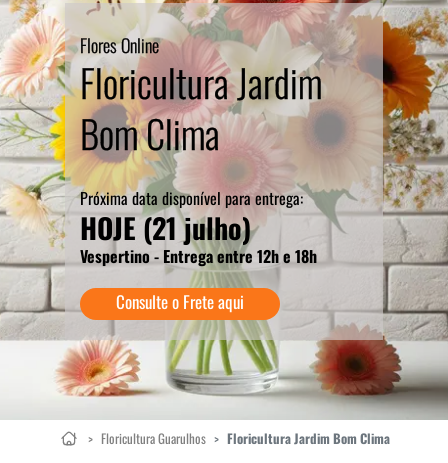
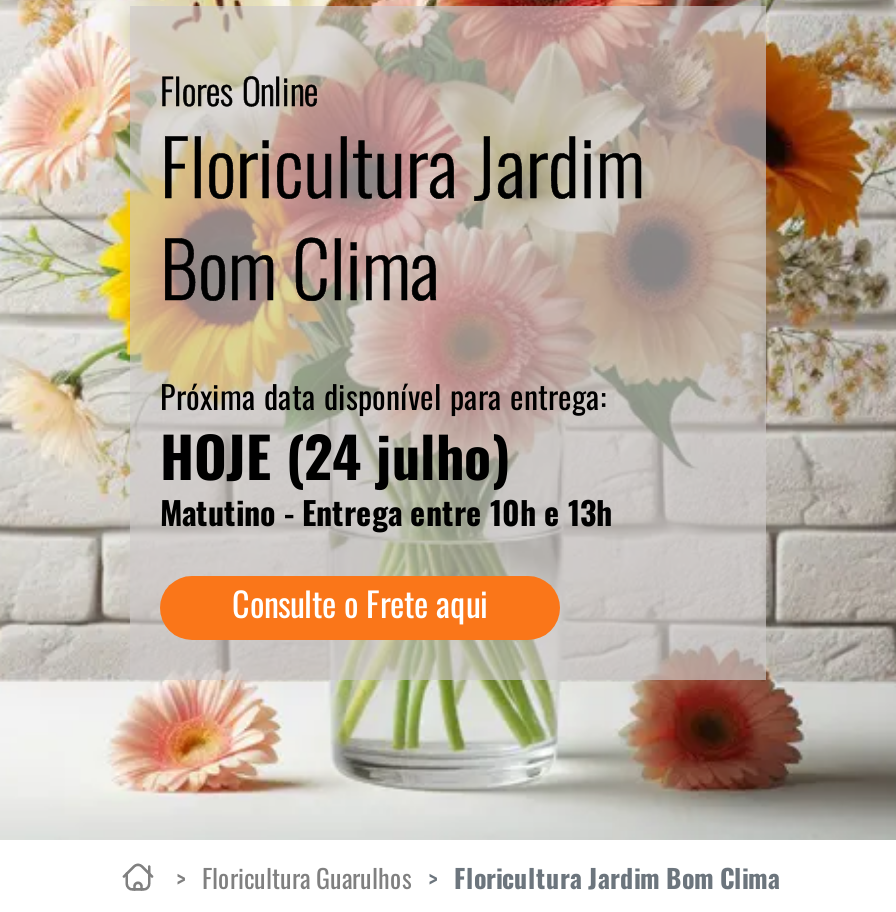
[80,207,251,248] HOJE (21 julho) -> [160,415,510,497] HOJE (24 julho)
[80,244,317,268] Vespertino - Entrega entre 12h e 18h -> [160,489,612,537] Matutino - Entrega entre 10h e 13h

